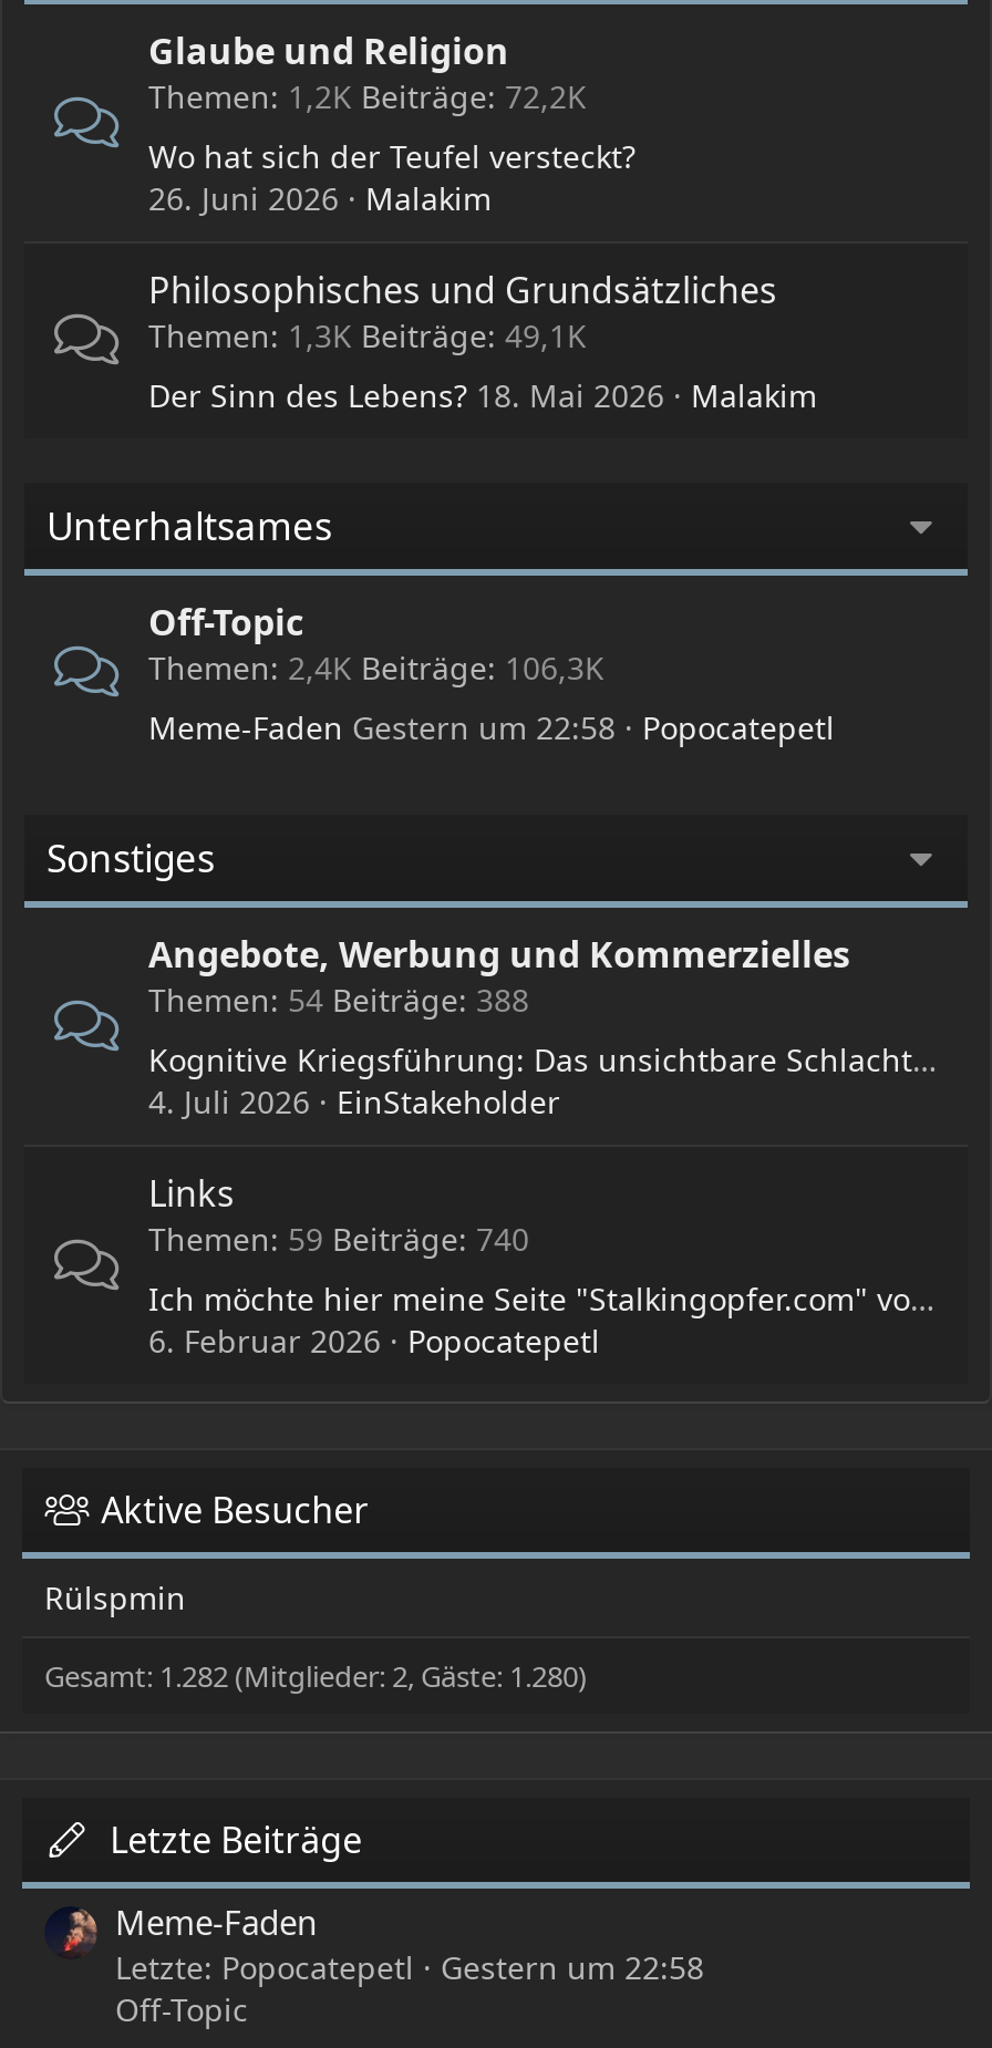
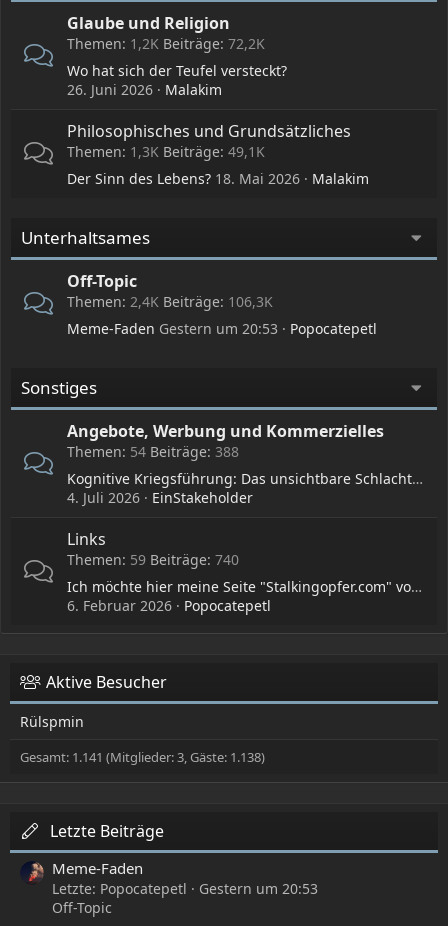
[148,706,616,748] Meme-Faden Gestern um 22:58 -> [67,319,278,338] Meme-Faden Gestern um 20:53
[44,1656,587,1696] Gesamt: 1.282 (Mitglieder: 2, Gäste: 1.280) -> [20,748,265,766] Gesamt: 1.141 (Mitglieder: 3, Gäste: 1.138)
[115,1947,704,1989] Letzte: Popocatepetl Gestern um 22:58 -> [52,879,318,898] Letzte: Popocatepetl Gestern um 20:53

